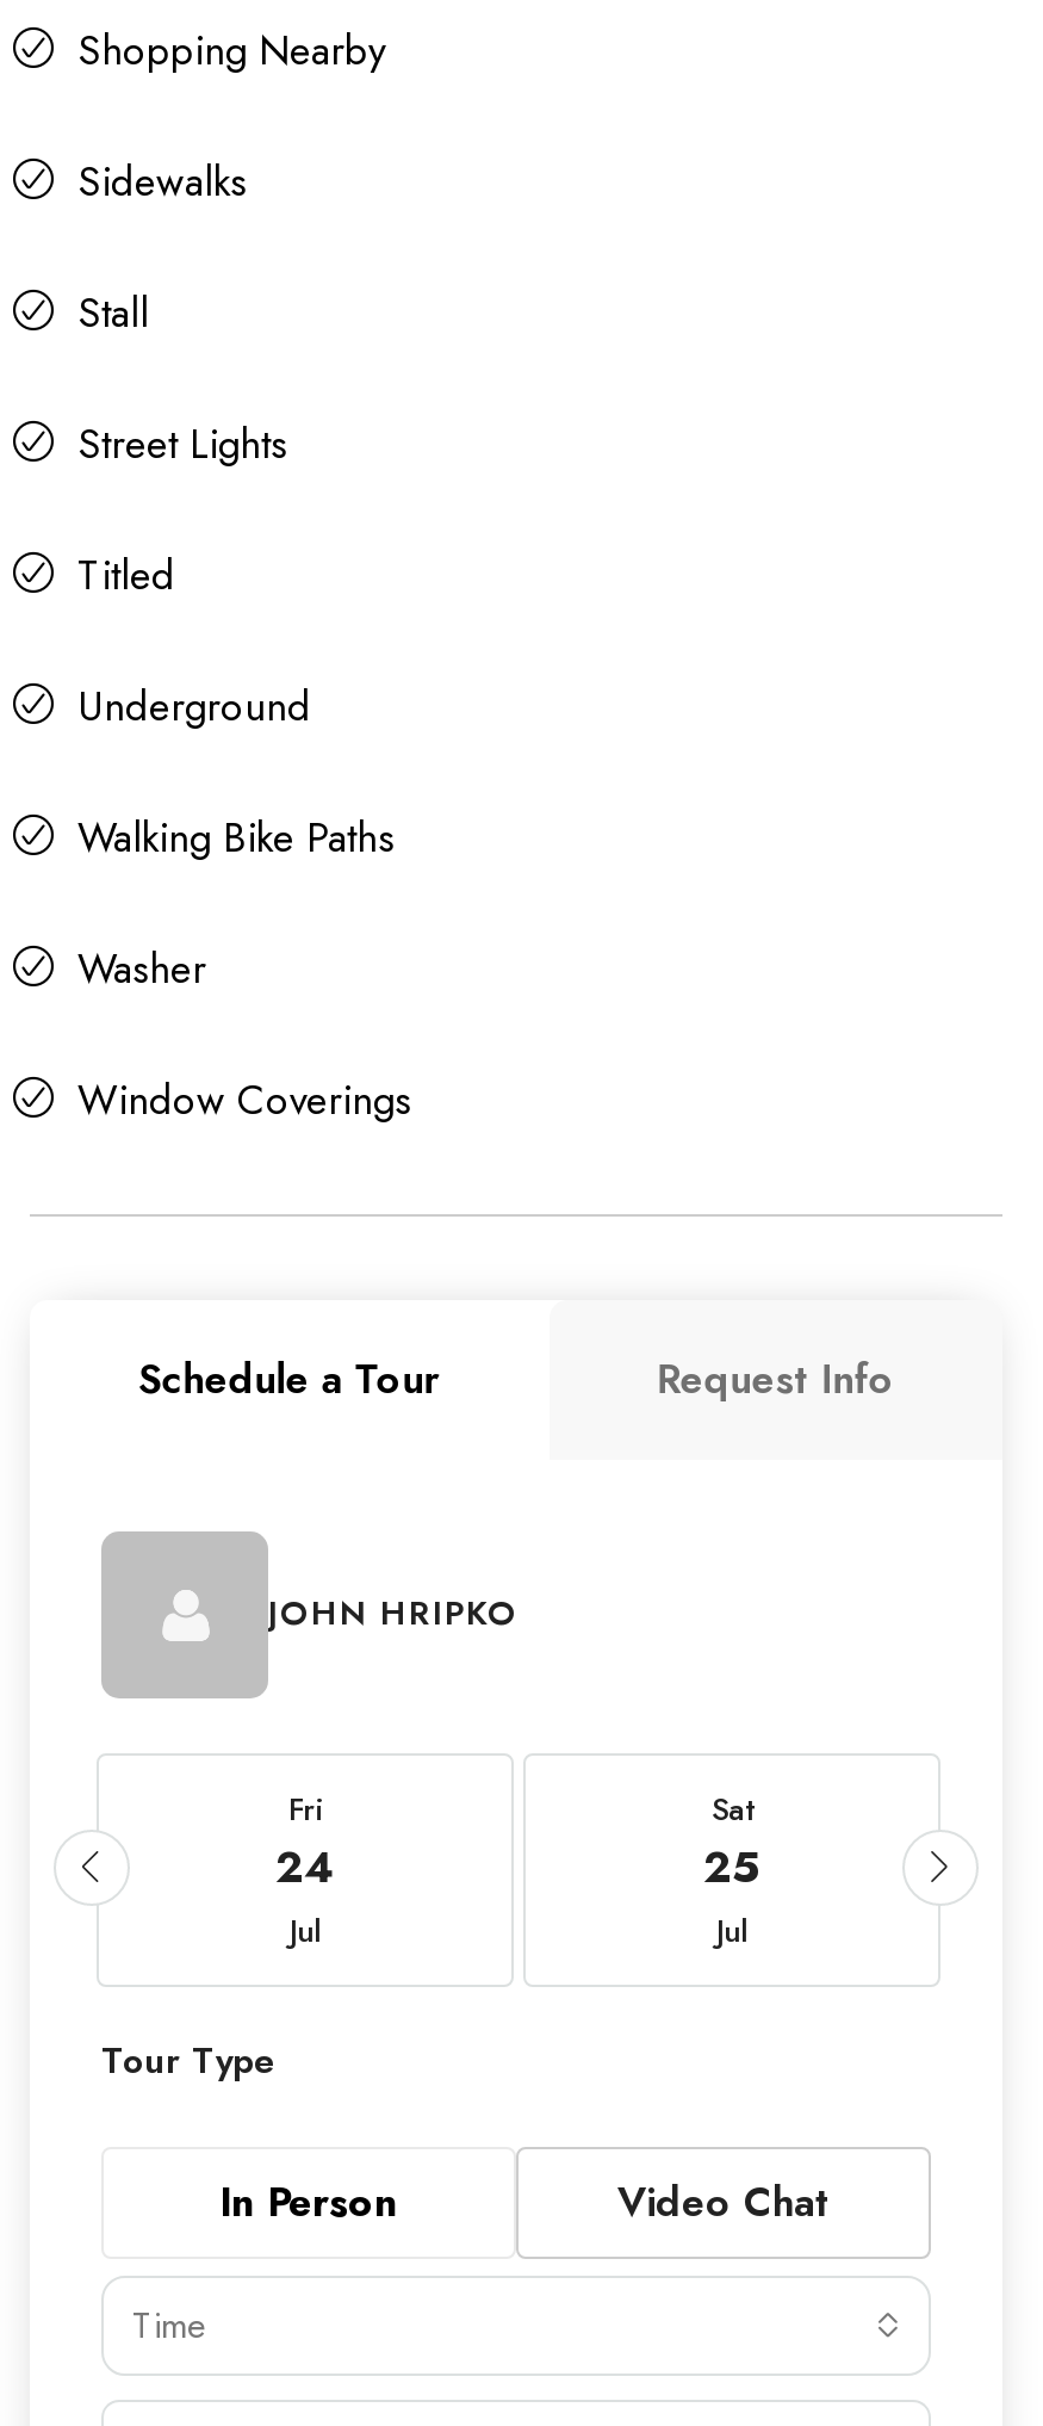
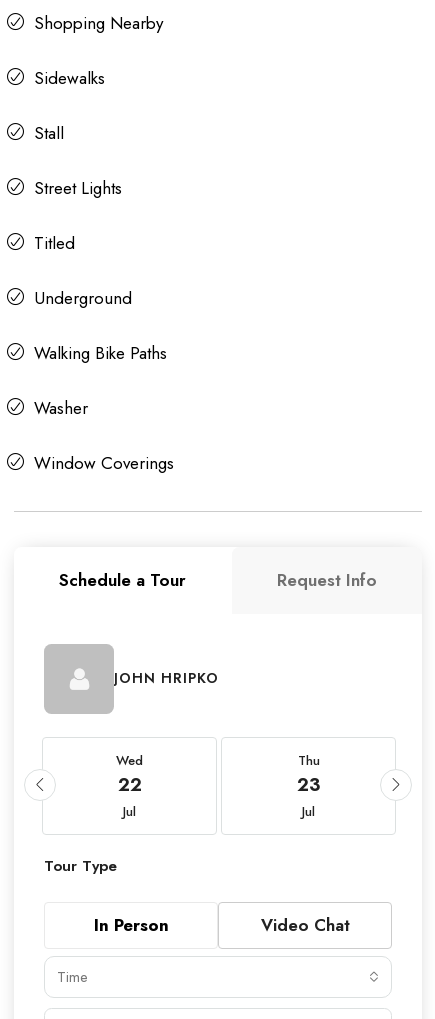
[275,1786,335,1898] Fri | 24 -> [116,751,143,798] Wed | 22
[703,1786,760,1898] Sat | 25 -> [297,751,320,798] Thu | 23

